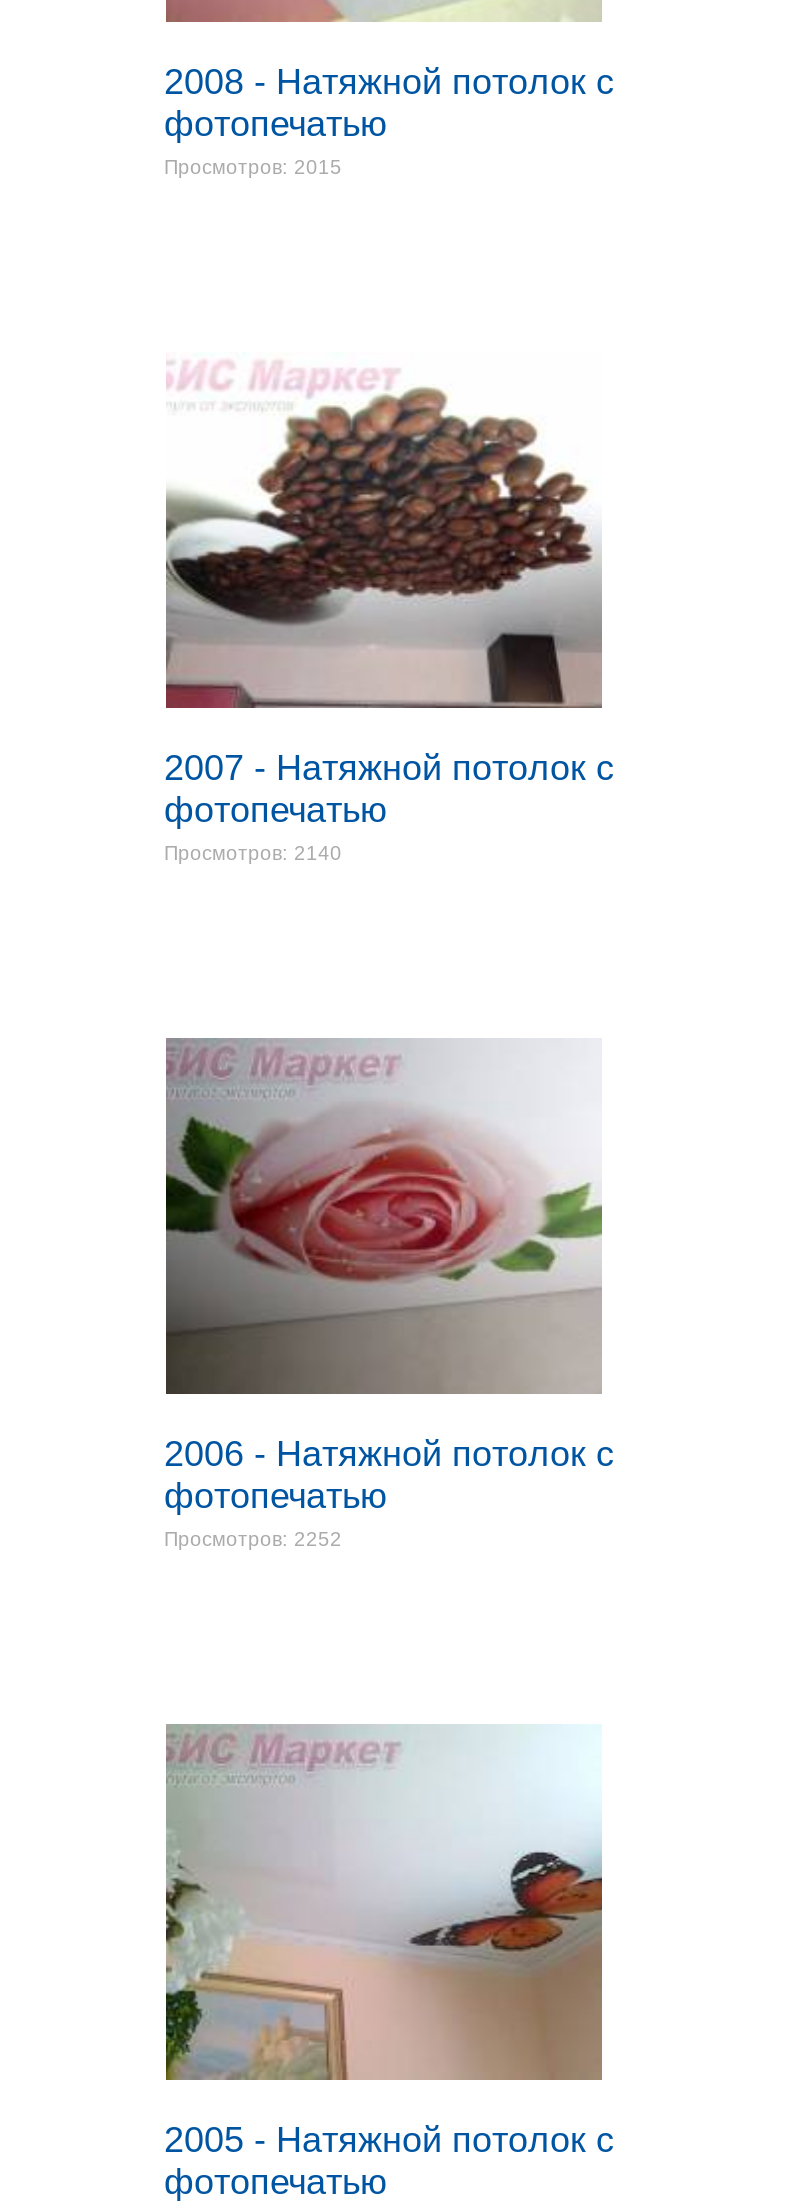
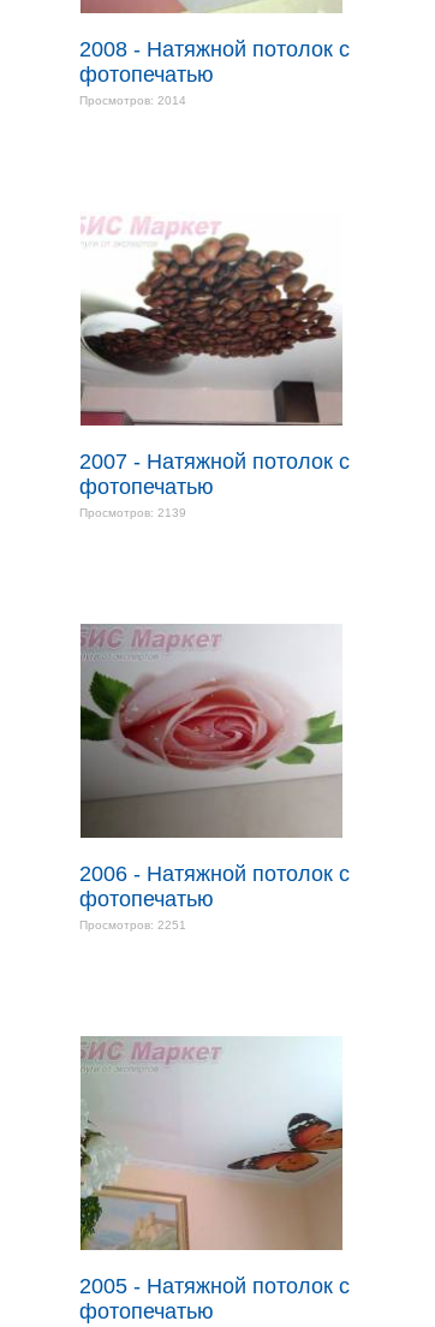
[164,156,342,178] Просмотров: 2015 -> [79,94,186,107] Просмотров: 2014
[164,842,342,864] Просмотров: 2140 -> [79,506,186,519] Просмотров: 2139
[164,1528,342,1550] Просмотров: 2252 -> [79,918,186,932] Просмотров: 2251

